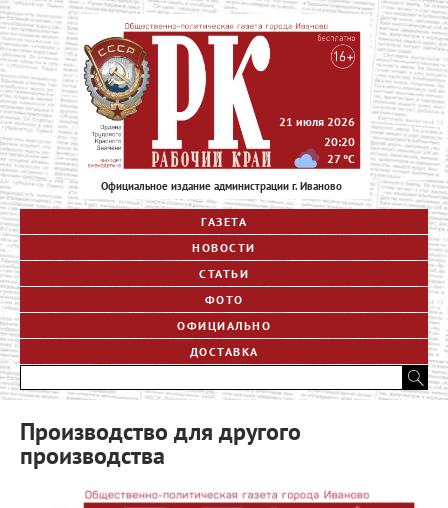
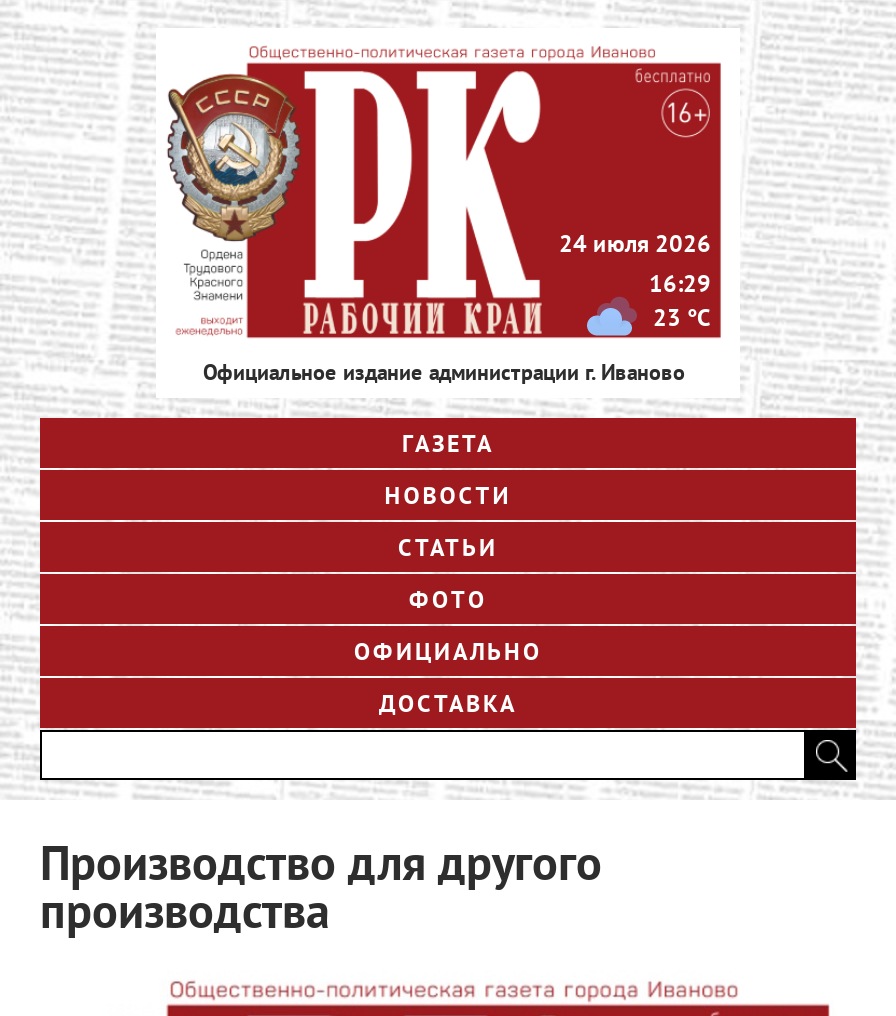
[279,113,355,128] 21 июля 2026 -> [559,227,711,257] 24 июля 2026
[324,133,355,148] 20:20 -> [649,267,711,297] 16:29
[327,151,355,166] 27 °C -> [653,302,711,332] 23 °C

